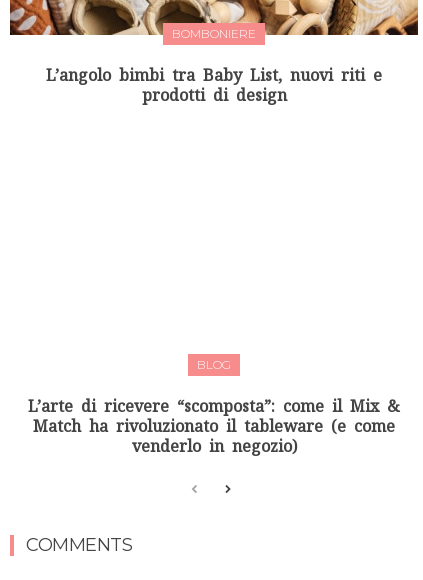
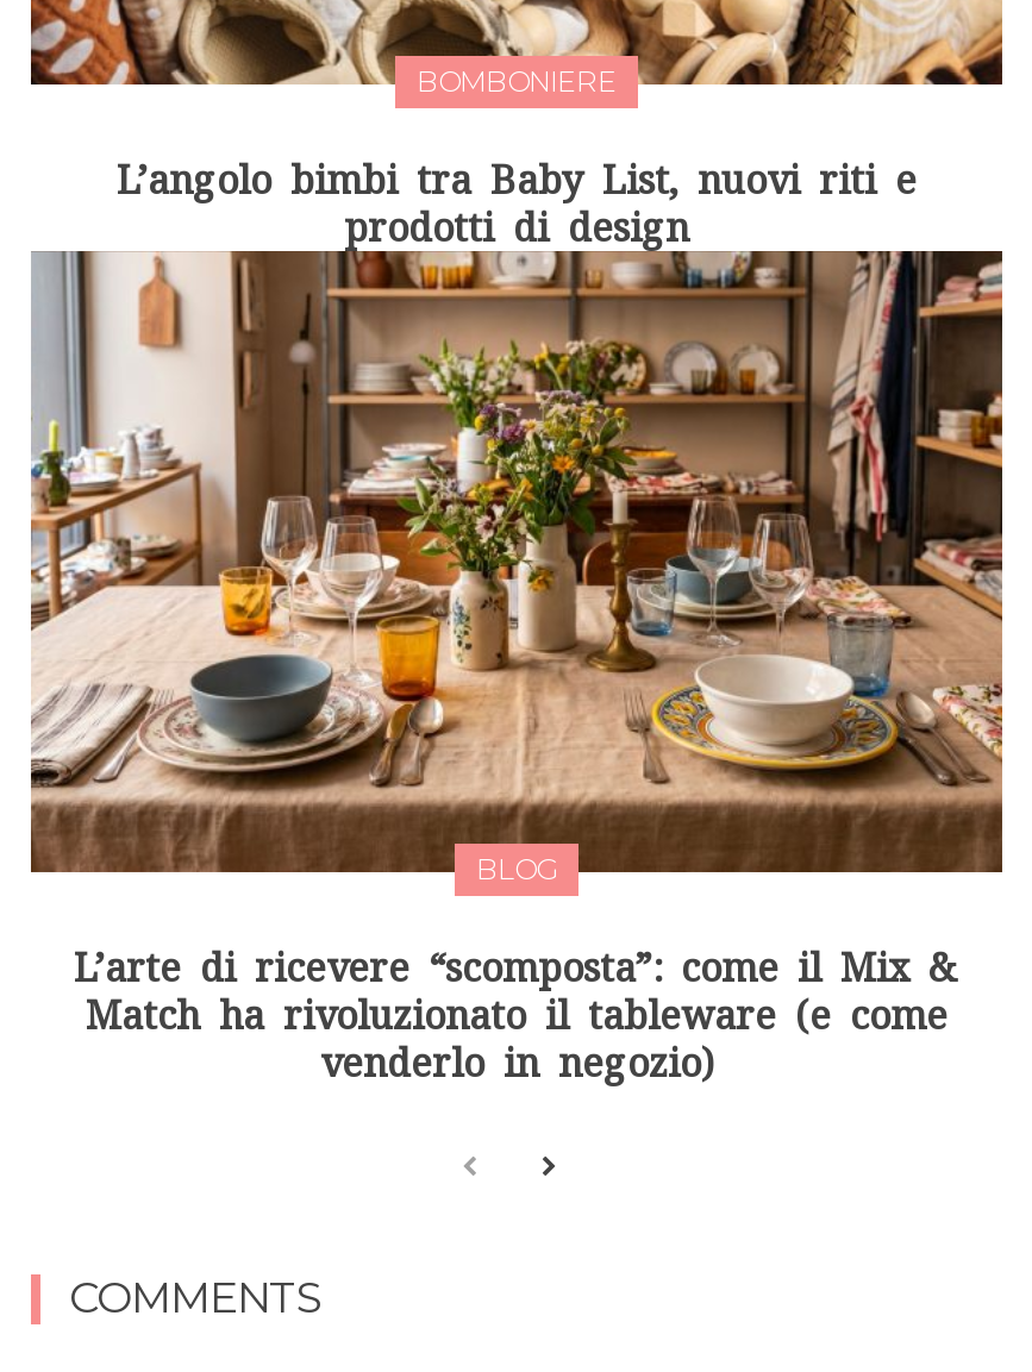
none -> [29,248,1005,876] [image]

